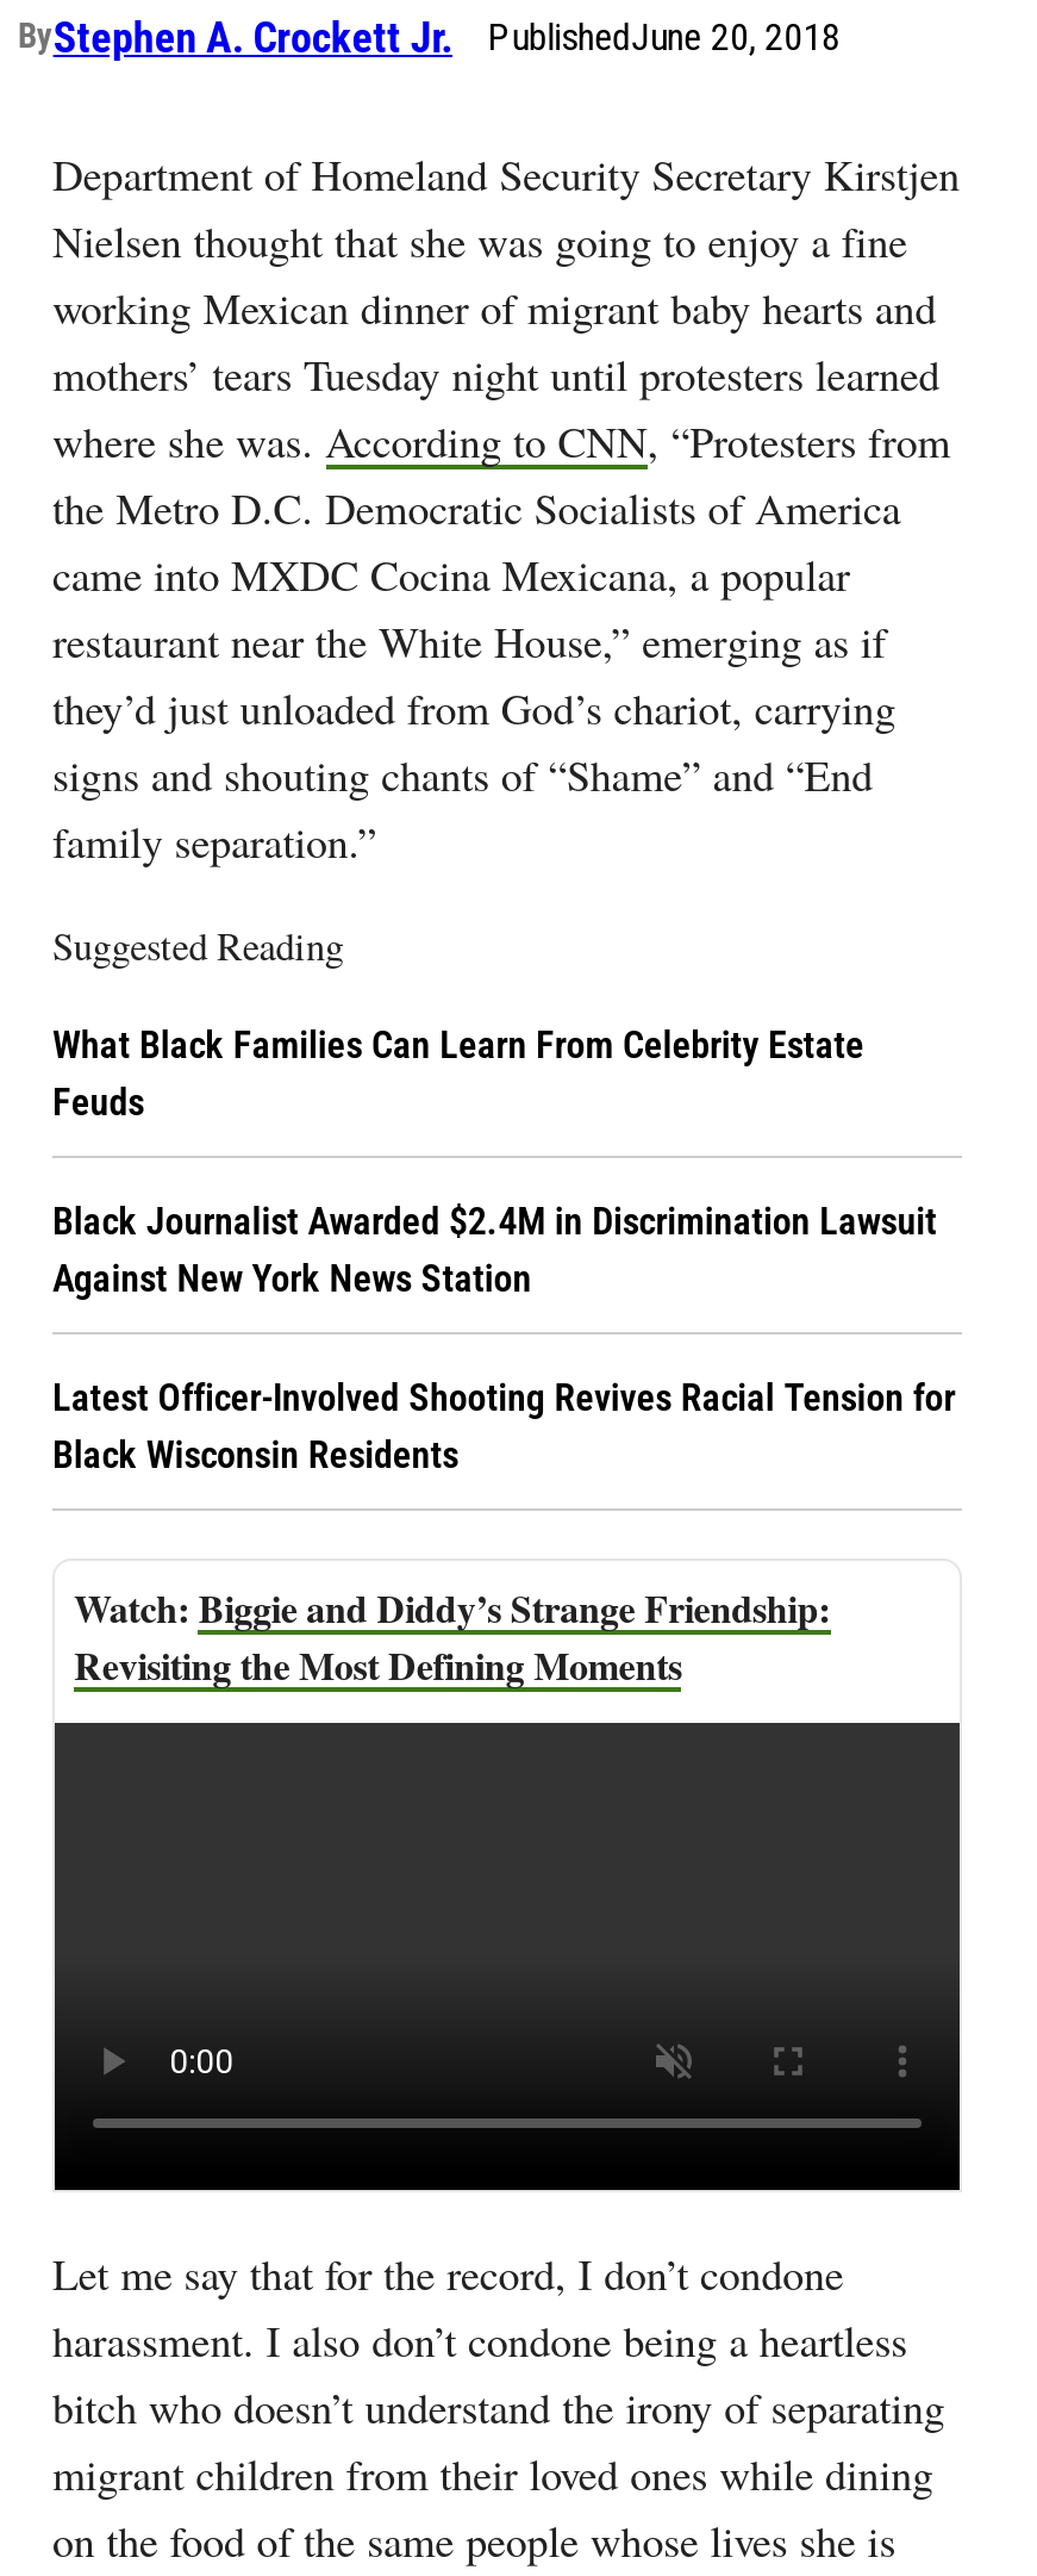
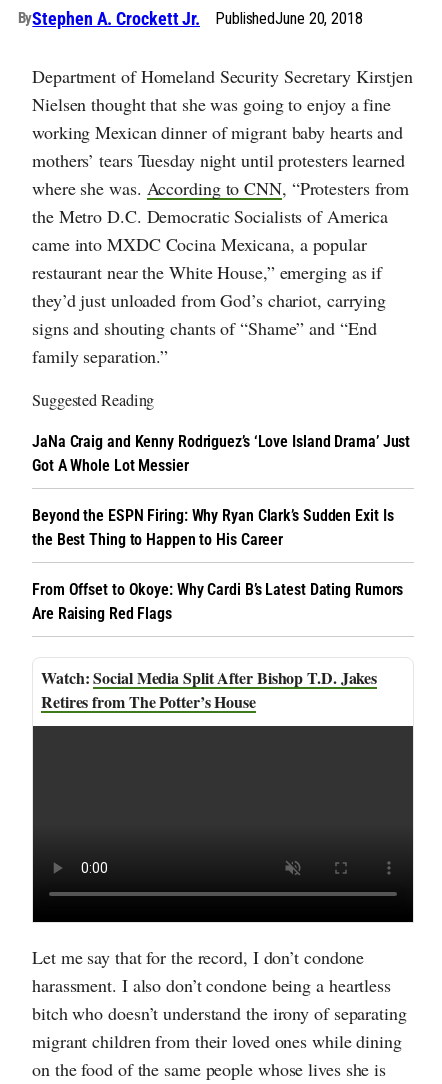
[52,1023,864,1125] What Black Families Can Learn From Celebrity Estate | Feuds -> [32,432,410,475] JaNa Craig and Kenny Rodriguez’s ‘Love Island Drama’ Just | Got A Whole Lot Messier
[52,1199,937,1302] Black Journalist Awarded $2.4M in Discrimination Lawsuit | Against New York News Station -> [32,506,393,549] Beyond the ESPN Firing: Why Ryan Clark’s Sudden Exit Is | the Best Thing to Happen to His Career
[52,1375,955,1478] Latest Officer-Involved Shooting Revives Racial Tension for | Black Wisconsin Residents -> [32,580,403,623] From Offset to Okoye: Why Cardi B’s Latest Dating Rumors | Are Raising Red Flags
[74,1580,830,1692] Biggie and Diddy’s Strange Friendship: | Revisiting the Most Defining Moments -> [41,666,377,713] Social Media Split After Bishop T.D. Jakes | Retires from The Potter’s House

